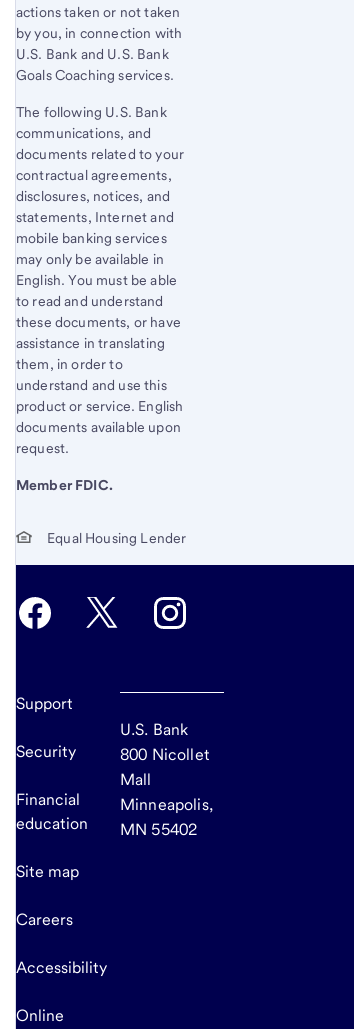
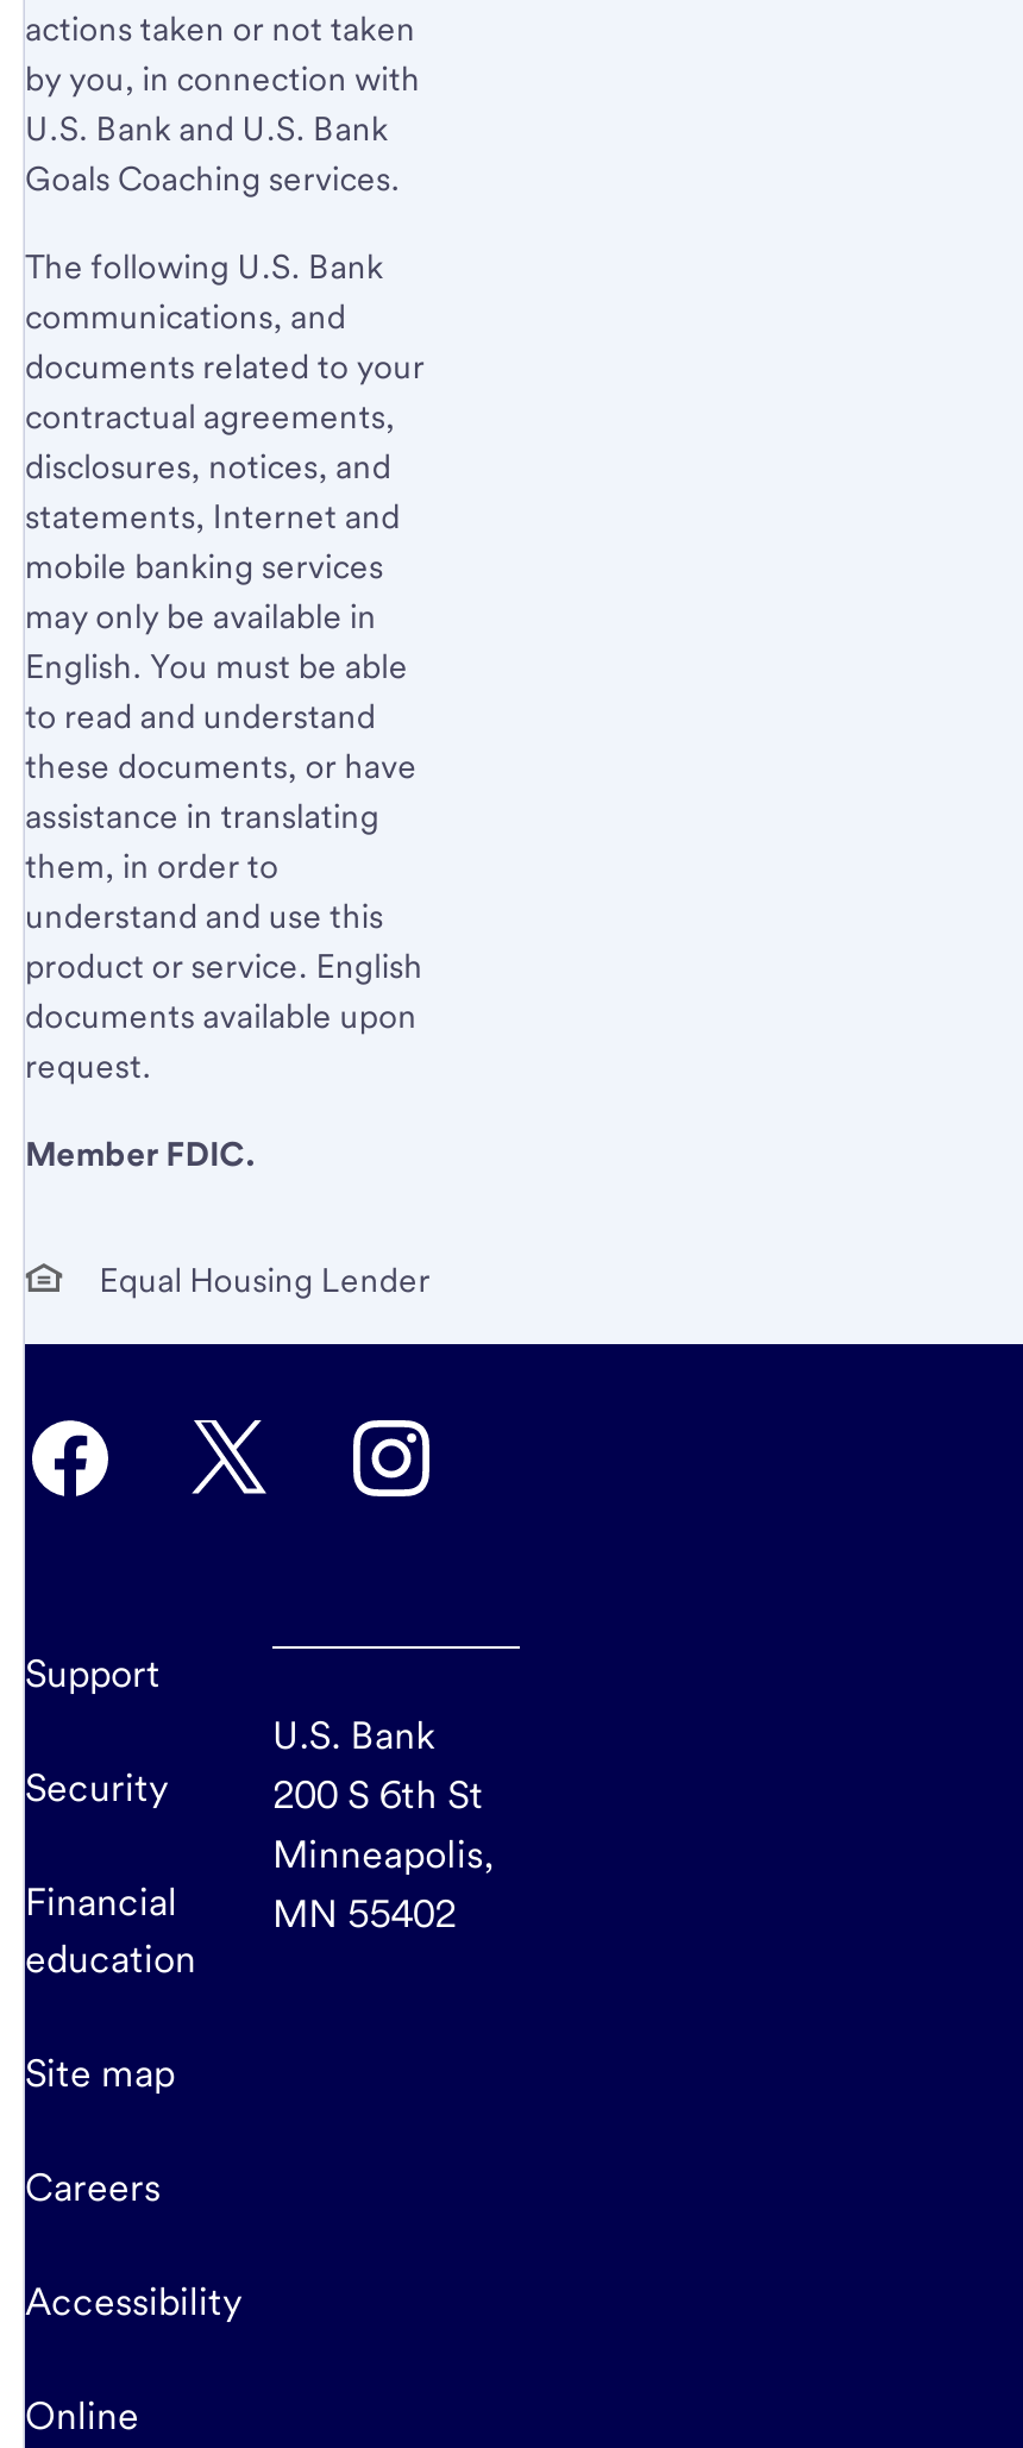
[120,745,210,789] 800 Nicollet | Mall -> [272,1772,484,1818] 200 S 6th St
moved [120,795,213,839] -> [272,1832,493,1937]: Minneapolis, | MN 55402

